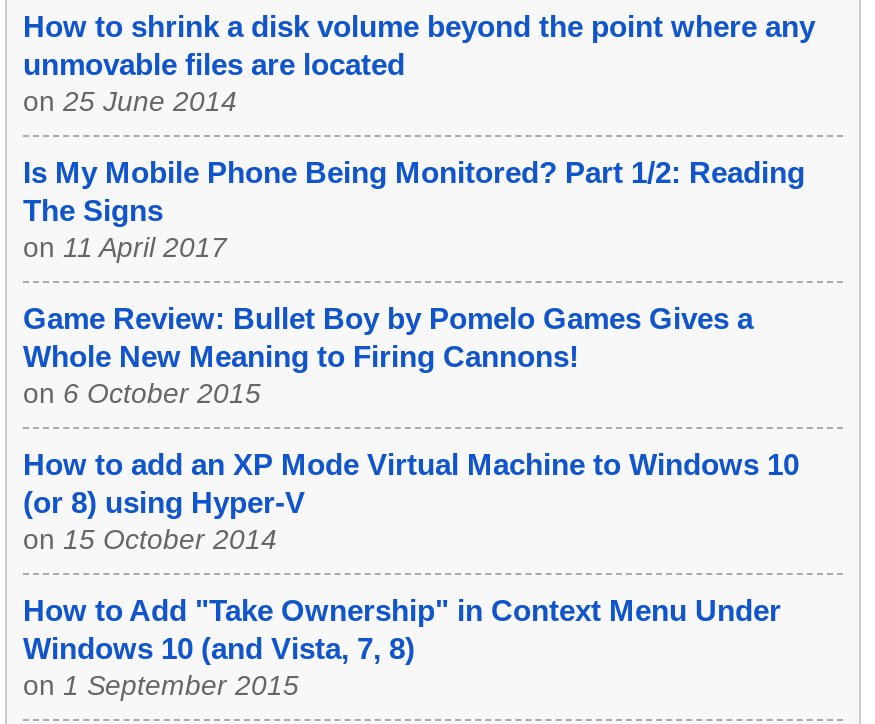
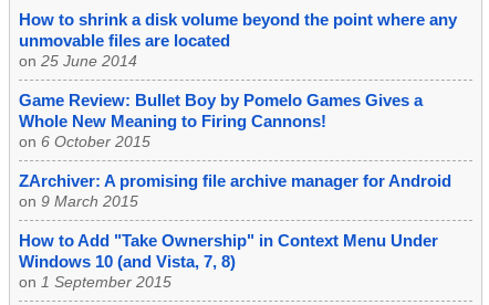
[23,156,805,264] Is My Mobile Phone Being Monitored? Part 1/2: Reading | The Signs | on 11 April 2017 -> none
[23,448,799,556] How to add an XP Mode Virtual Machine to Windows 10 | (or 8) using Hyper-V | on 15 October 2014 -> [19,172,451,210] ZArchiver: A promising file archive manager for Android | on 9 March 2015

